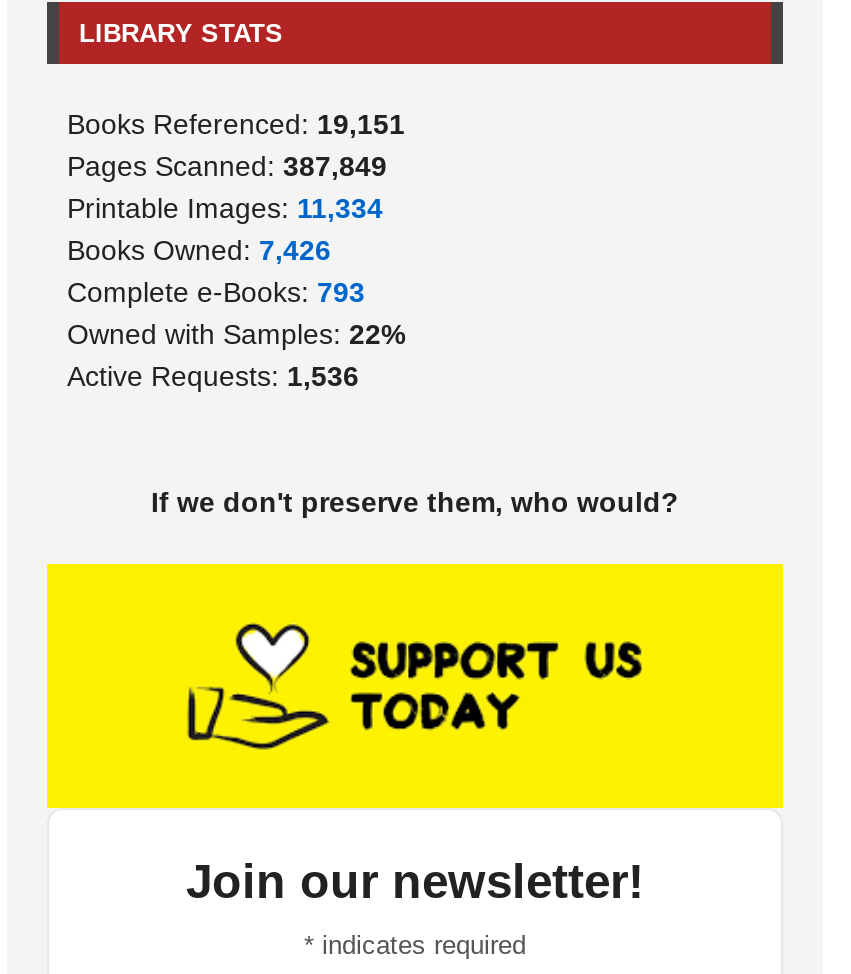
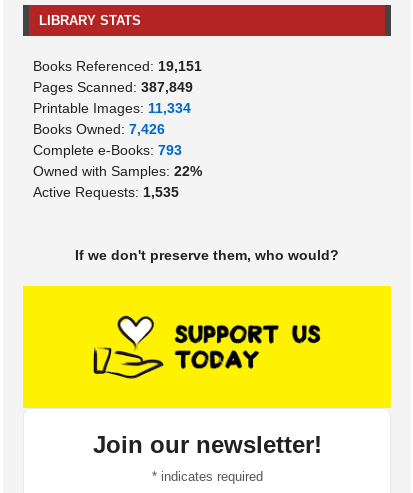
[67,360,359,392] Active Requests: 1,536 -> [33,184,179,200] Active Requests: 1,535

